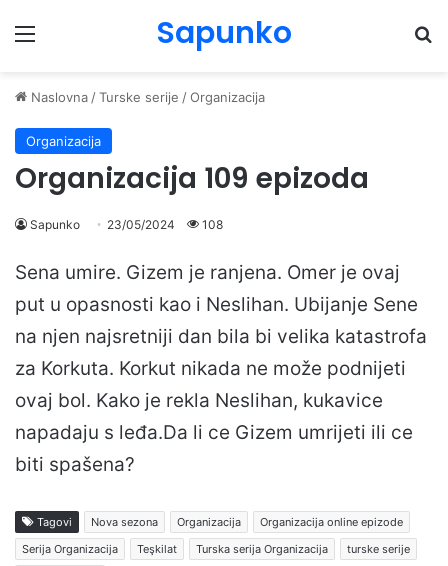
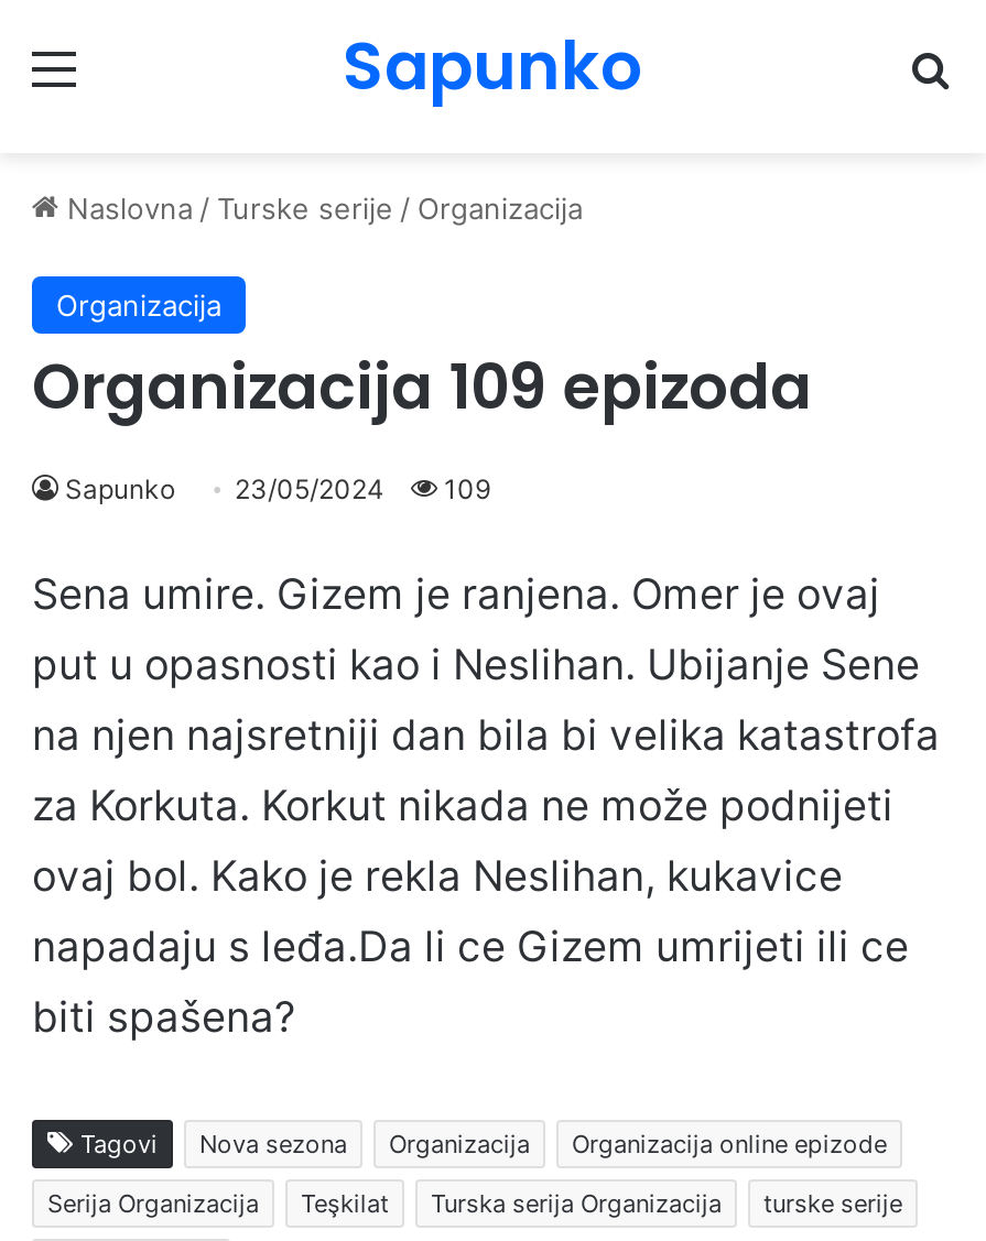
[30,217,223,232] Sapunko 23/05/2024 108 -> [65,472,490,505] Sapunko 23/05/2024 109

